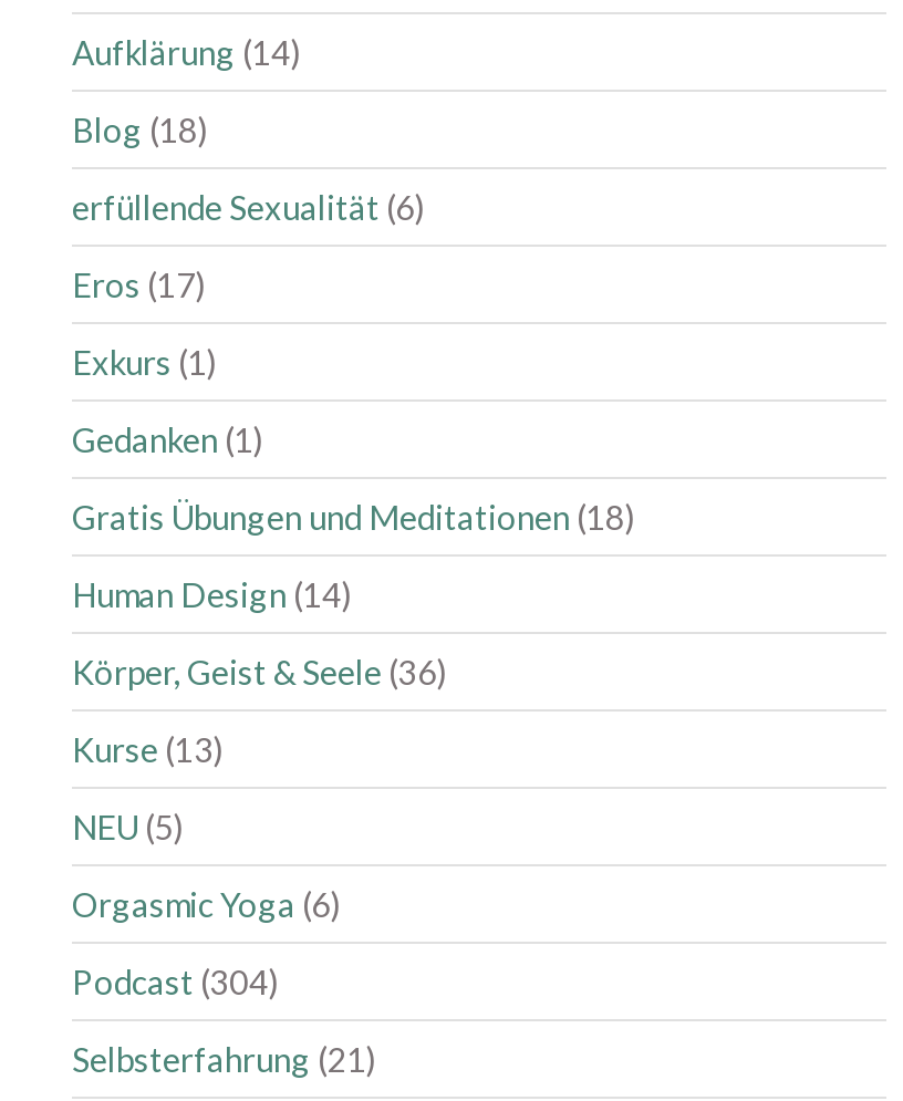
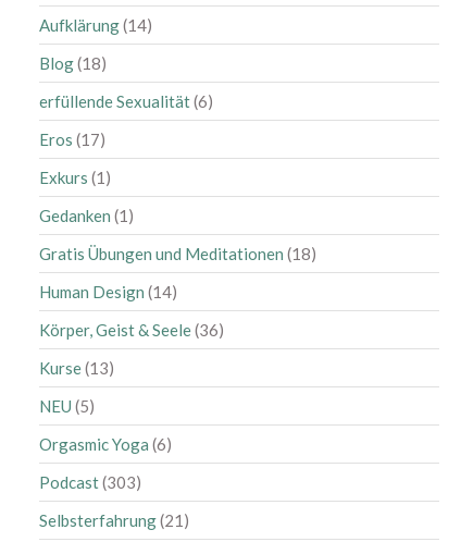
[72,962,280,1002] Podcast (304) -> [39,472,141,492] Podcast (303)

